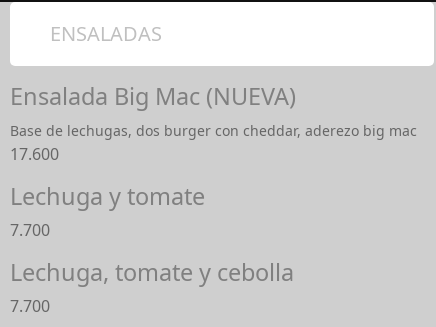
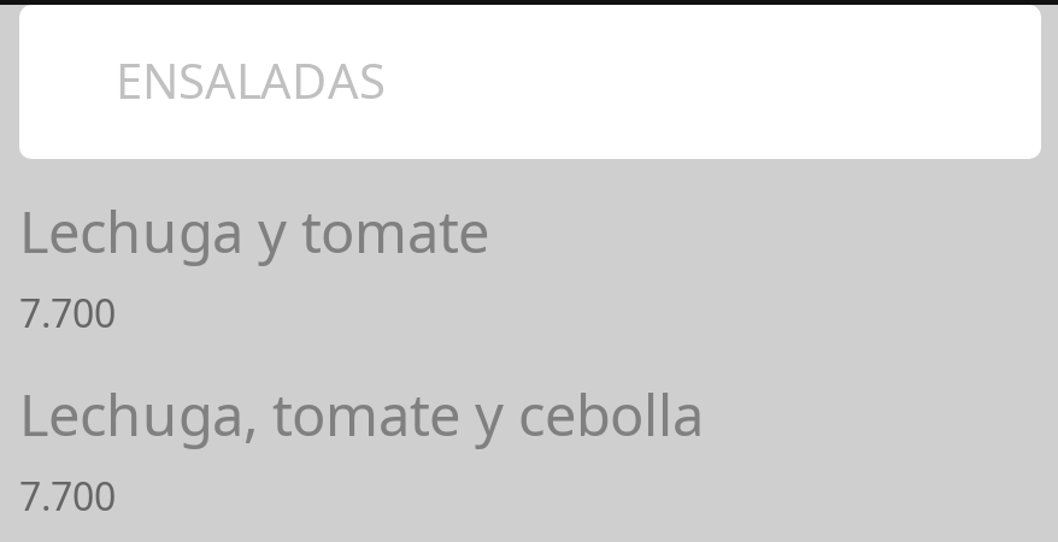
[10,80,417,165] Ensalada Big Mac (NUEVA) | Base de lechugas, dos burger con cheddar, aderezo big mac | 17.600 -> none

